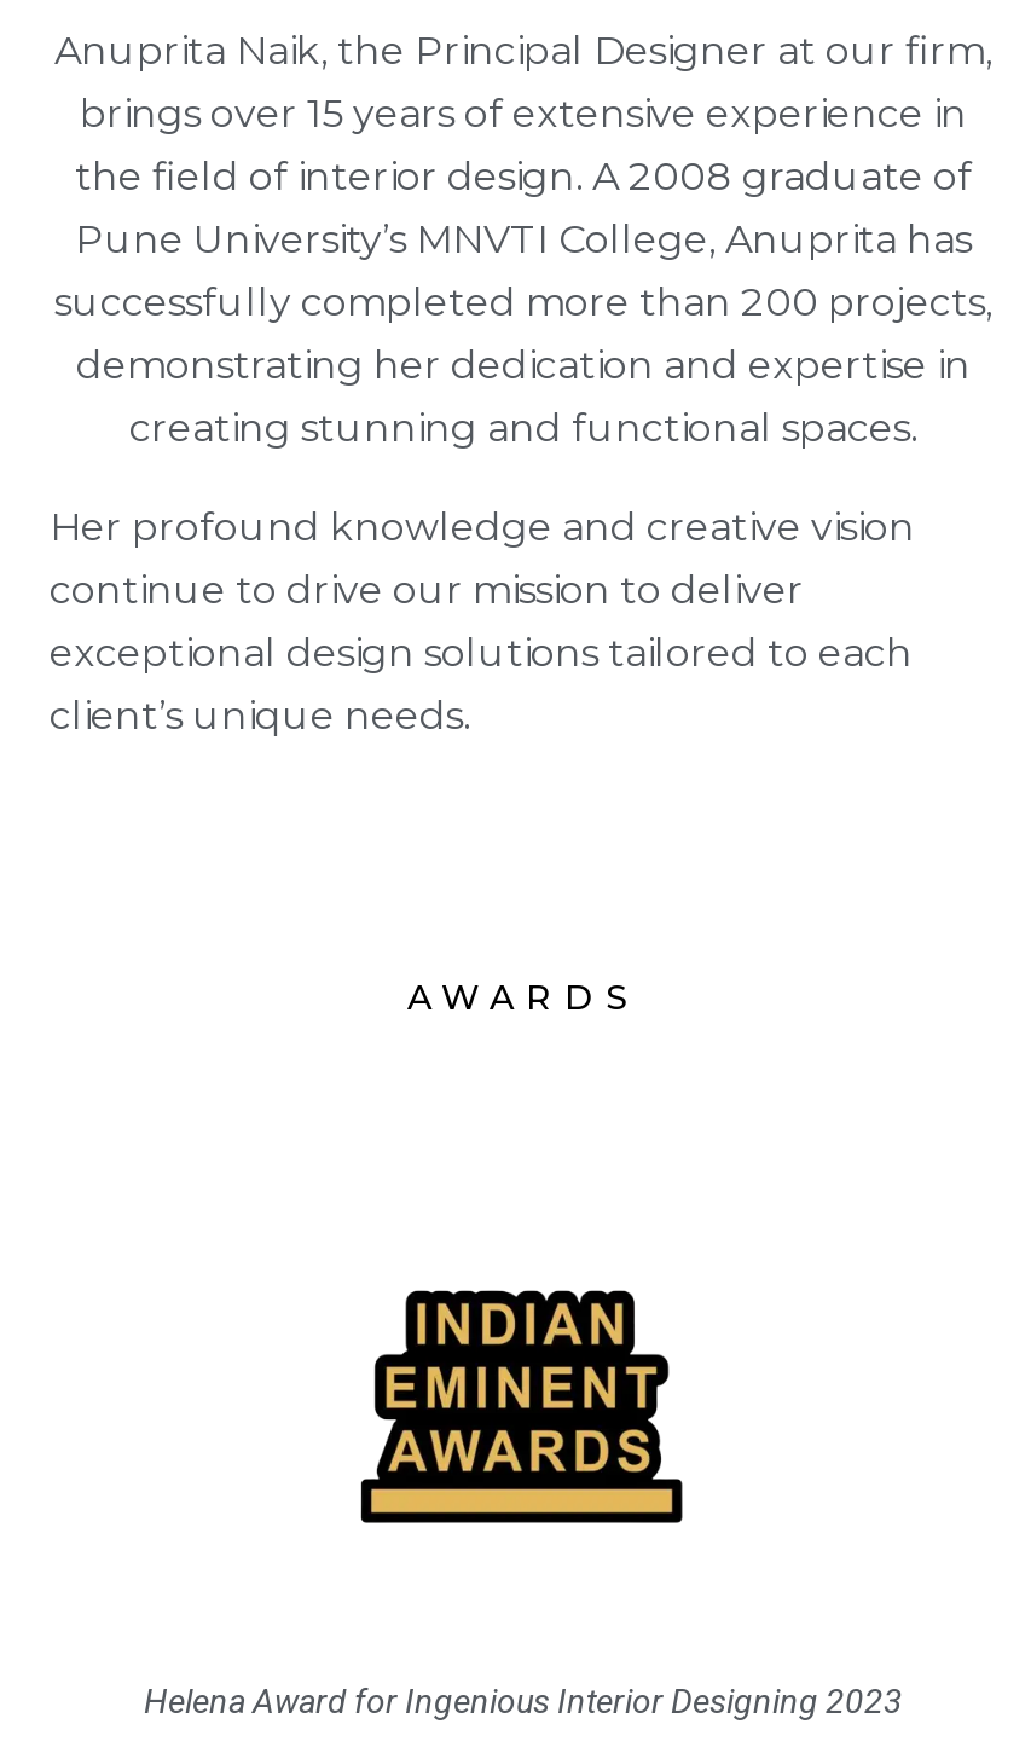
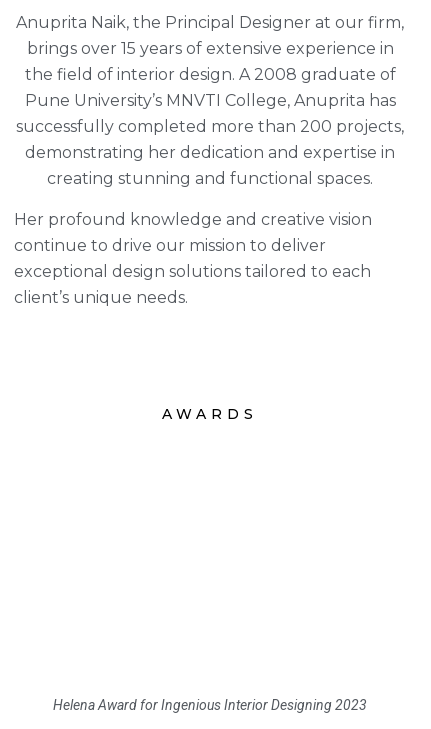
[359,1288,685,1525] [image] -> none

